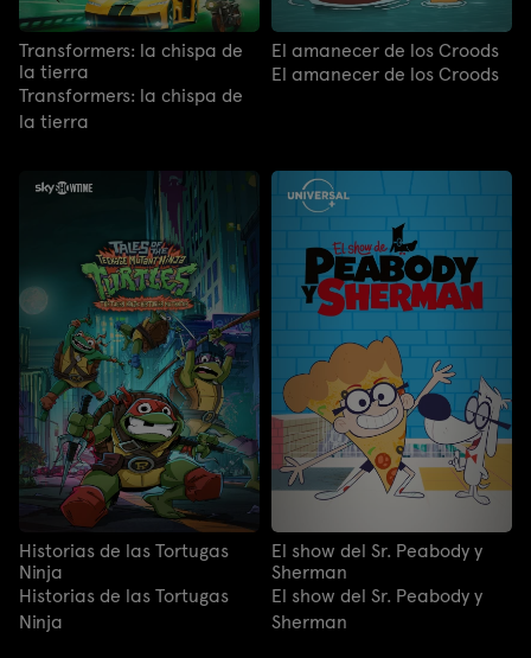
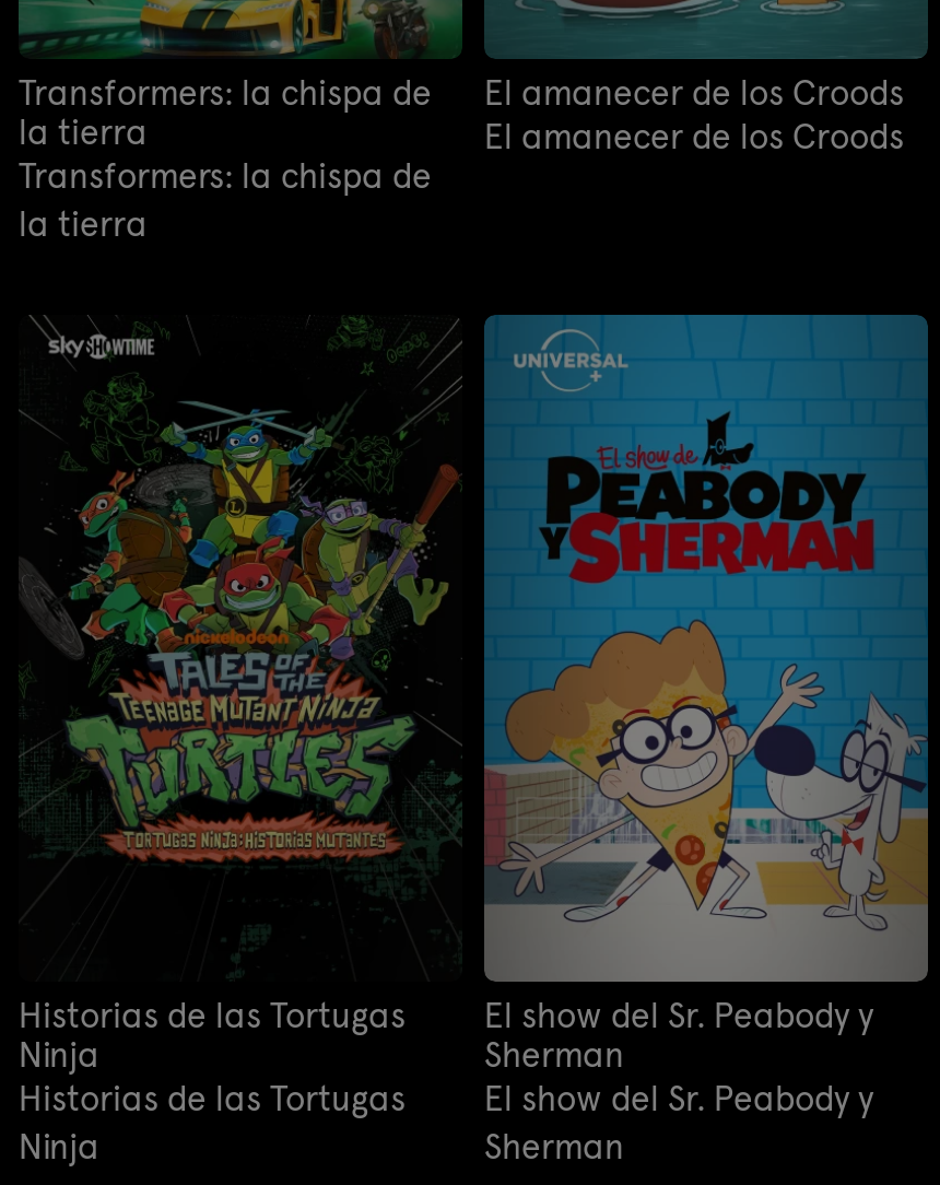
[18,172,261,532] [image] -> [19,317,462,979] [image]

